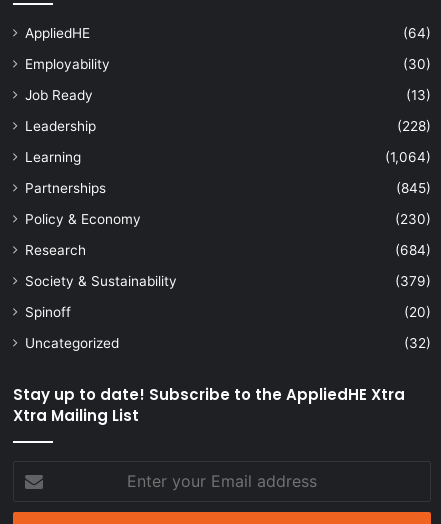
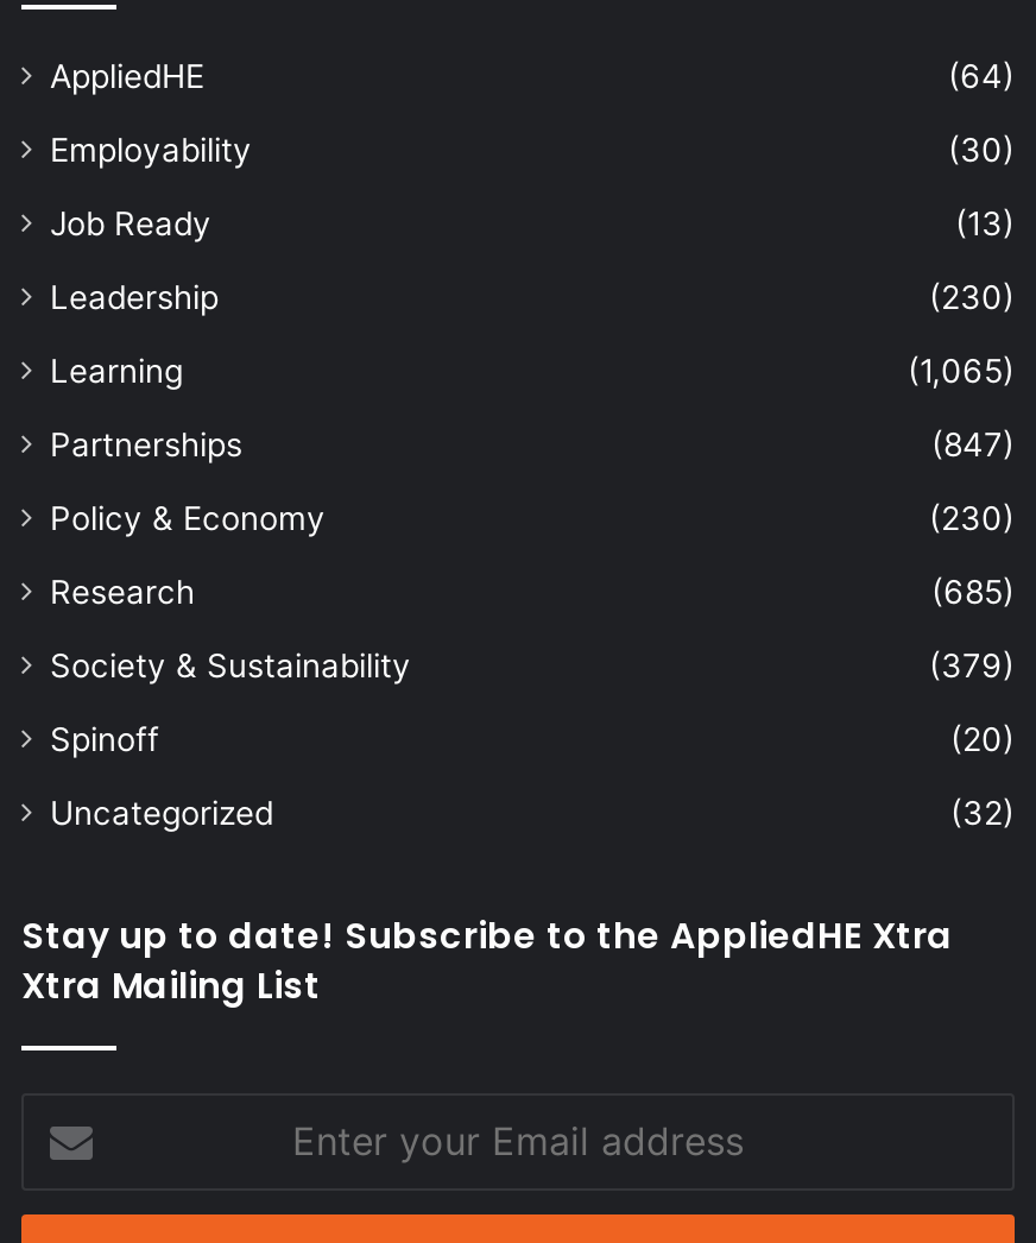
[397,118,431,134] (228) -> [929,277,1015,315] (230)
[385,149,431,165] (1,064) -> [908,351,1015,389] (1,065)
[396,180,431,196] (845) -> [931,425,1015,463] (847)
[395,242,431,258] (684) -> [931,572,1015,610] (685)

